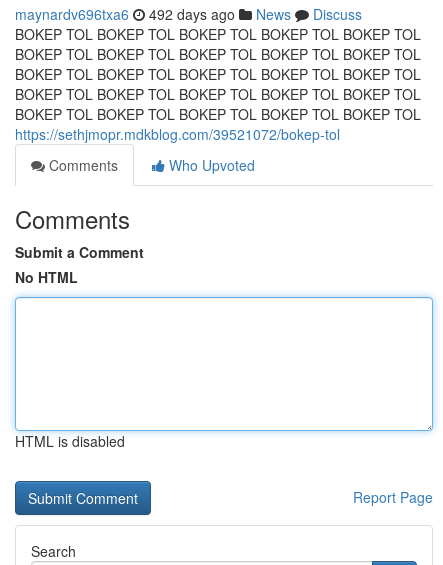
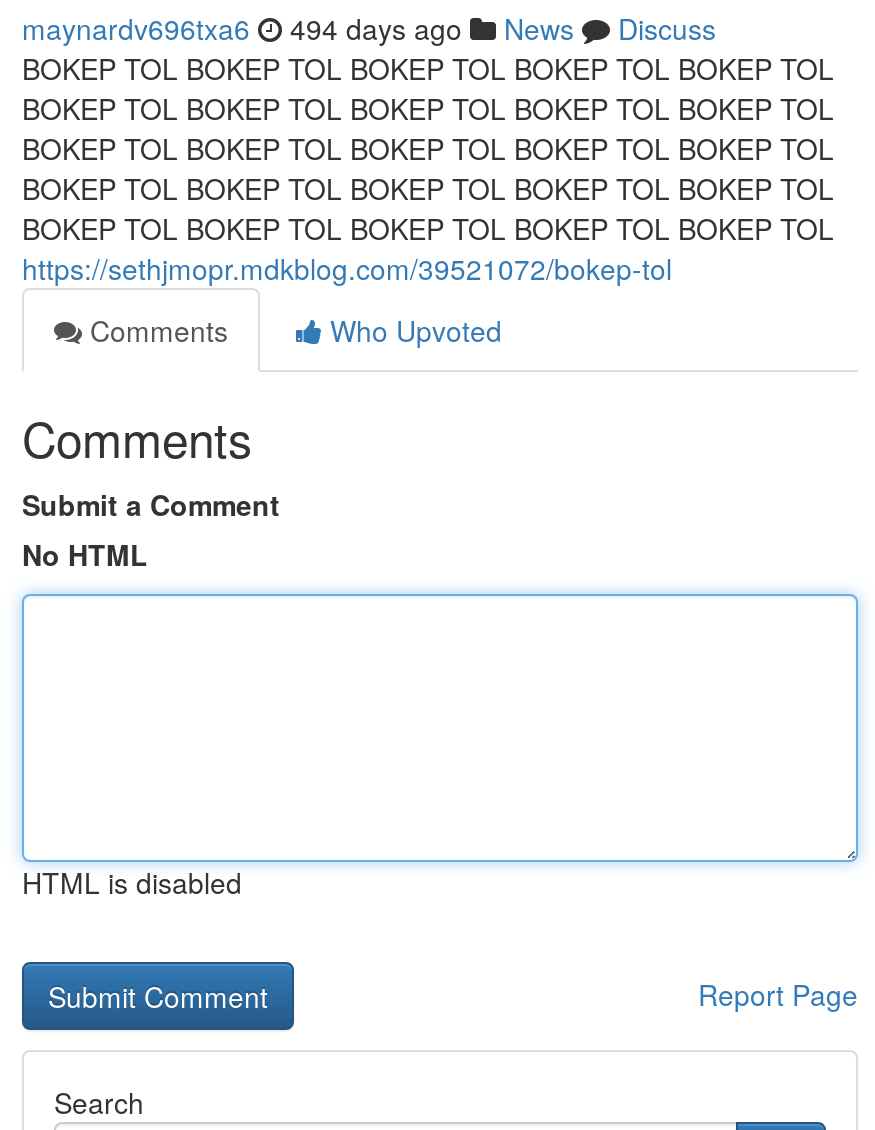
[15,4,362,24] maynardv696txa6 492 days ago News Discuss -> [22,8,716,48] maynardv696txa6 494 days ago News Discuss

